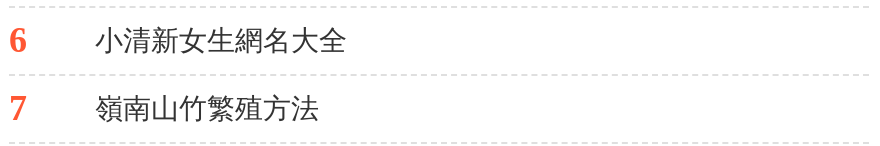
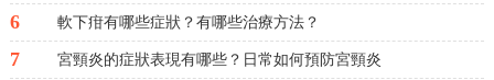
[95,25,347,55] 小清新女生網名大全 -> [57,14,320,30] 軟下疳有哪些症狀？有哪些治療方法？
[95,93,319,123] 嶺南山竹繁殖方法 -> [57,51,382,68] 宮頸炎的症狀表現有哪些？日常如何預防宮頸炎

